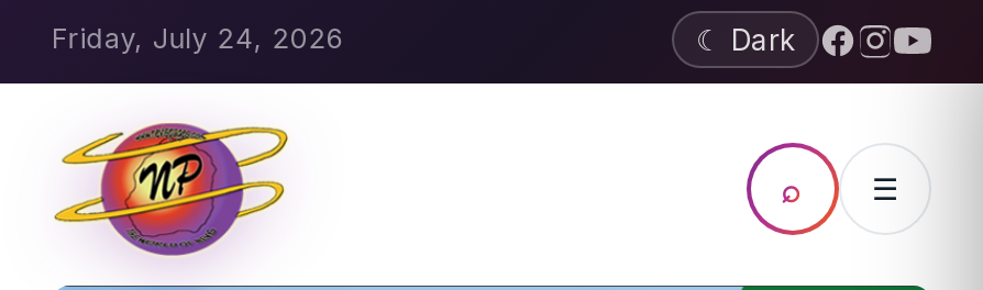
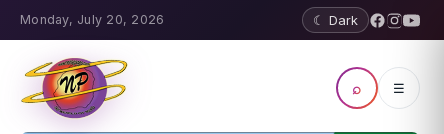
[52,22,345,55] Friday, July 24, 2026 -> [20,12,164,27] Monday, July 20, 2026

